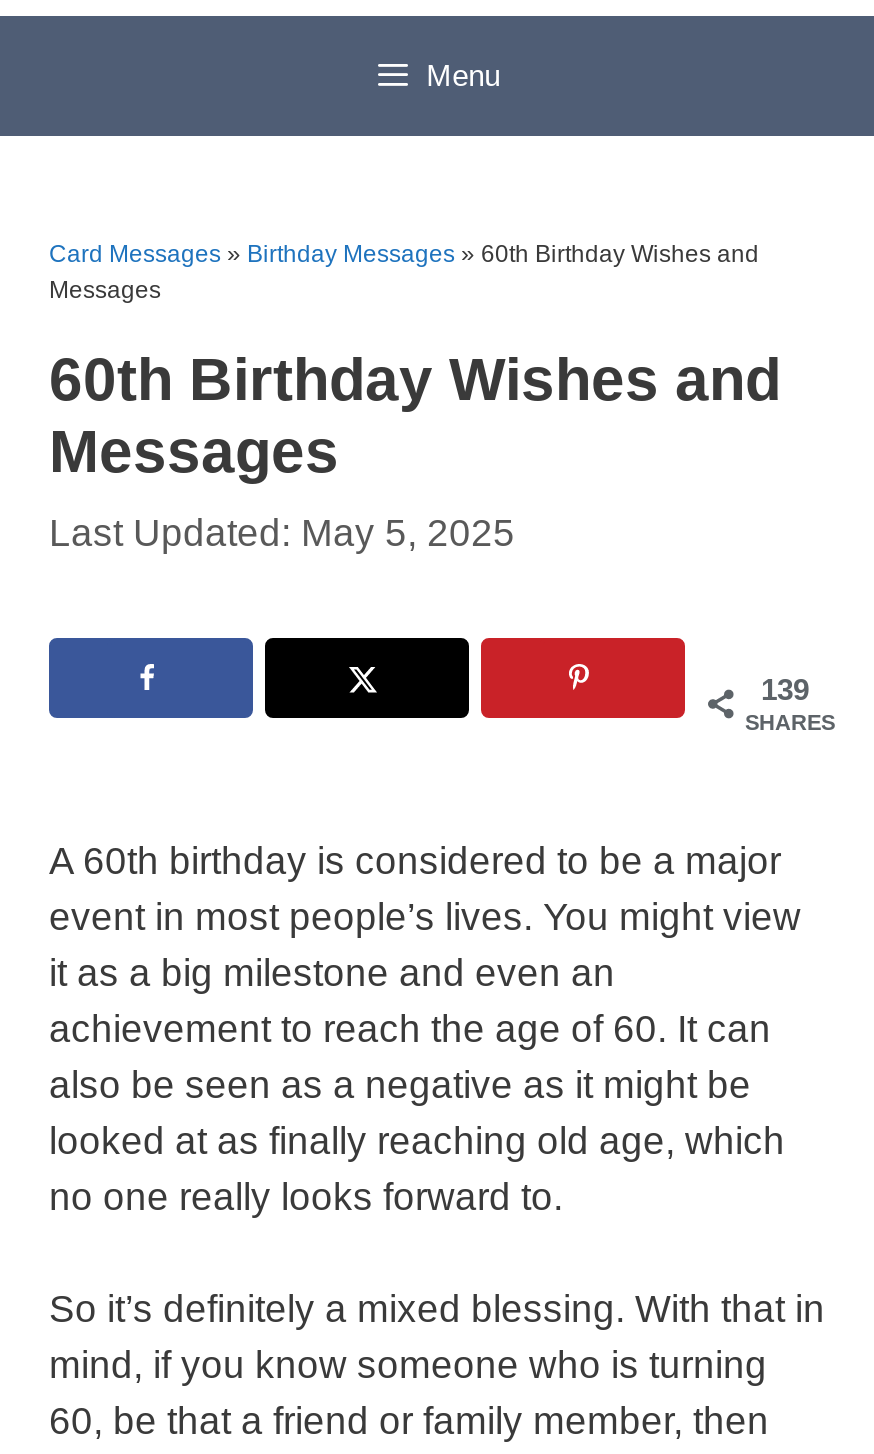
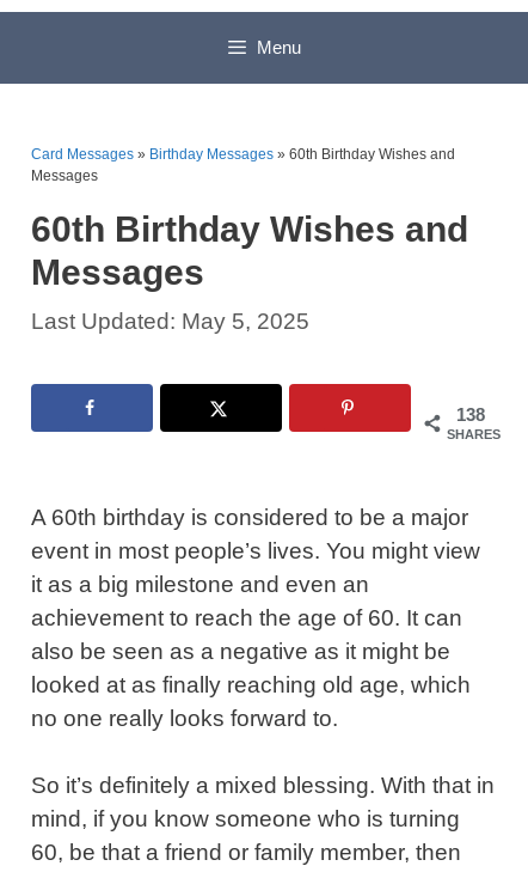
[761,671,809,705] 139 -> [456,404,485,424] 138

